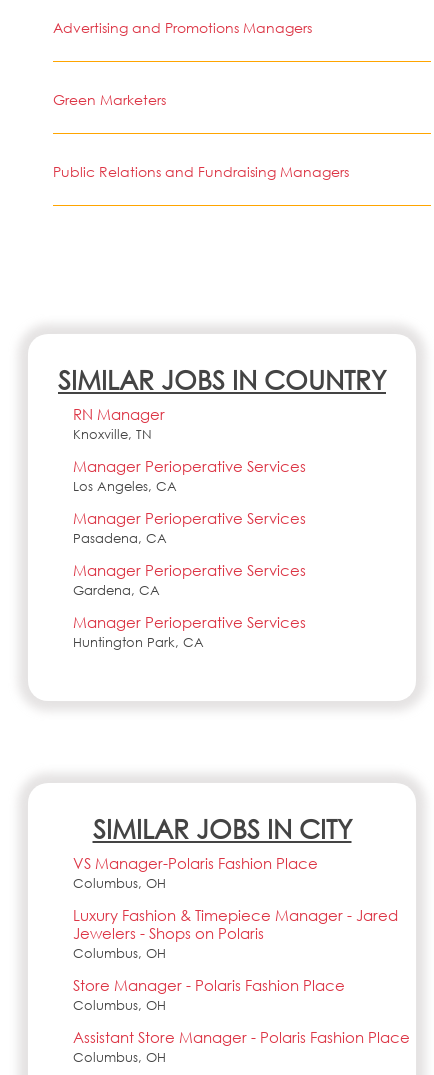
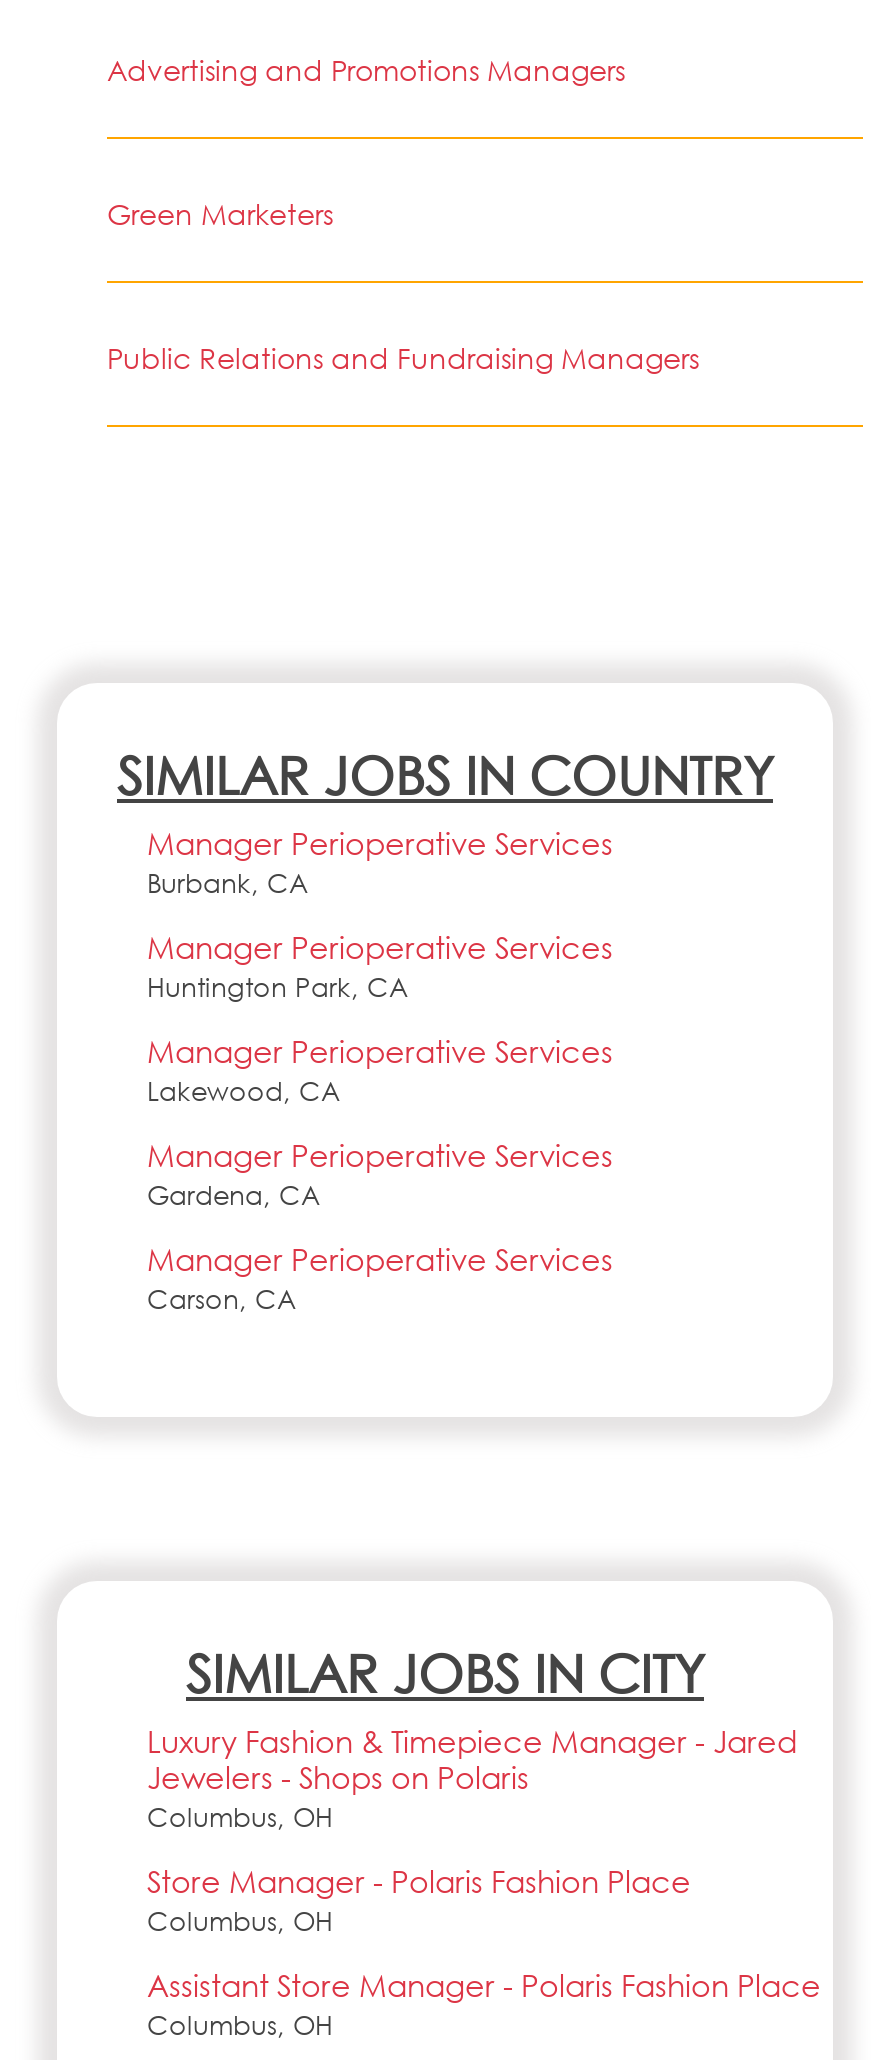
[73,404,165,443] RN Manager | Knoxville, TN -> none
[73,478,177,495] Los Angeles, CA -> [147,867,309,901] Burbank, CA
[73,530,167,547] Pasadena, CA -> [147,1031,613,1109] Manager Perioperative Services | Lakewood, CA
moved [73,634,204,651] -> [147,971,409,1005]: Huntington Park, CA
none -> [147,1283,297,1317] Carson, CA
[73,853,318,892] VS Manager-Polaris Fashion Place | Columbus, OH -> none

